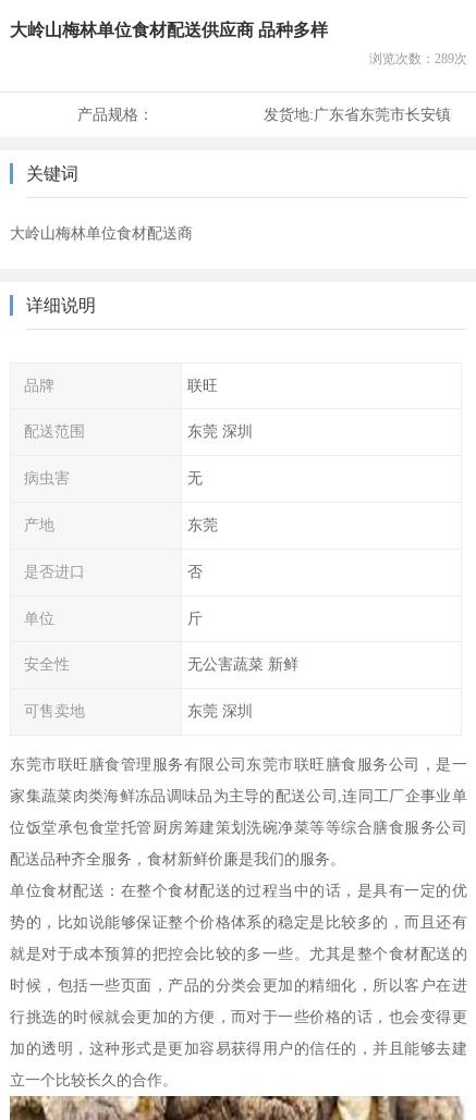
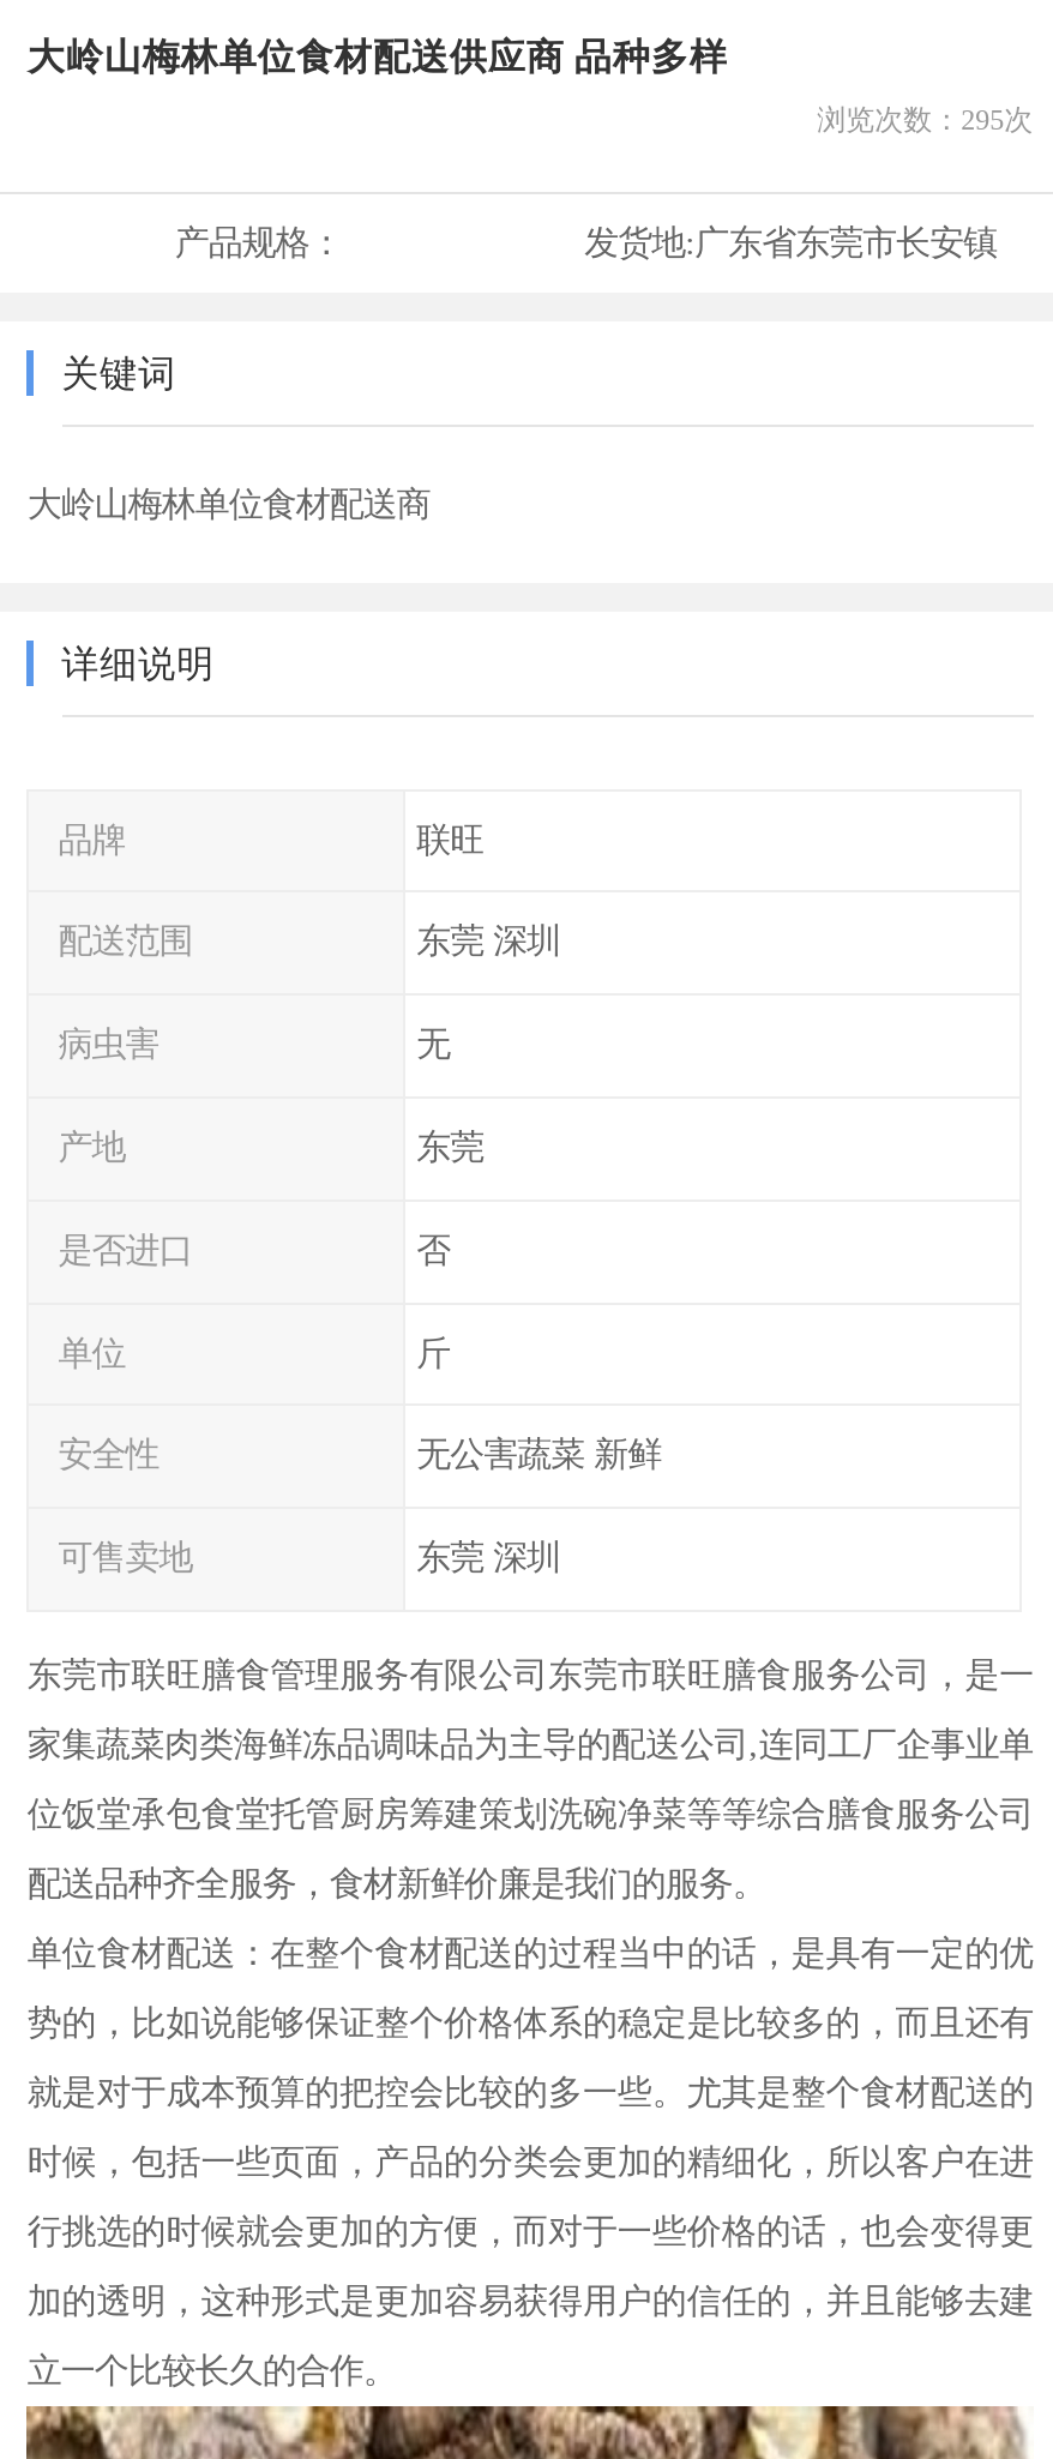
[369,51,467,66] 浏览次数：289次 -> [817,102,1033,136] 浏览次数：295次

